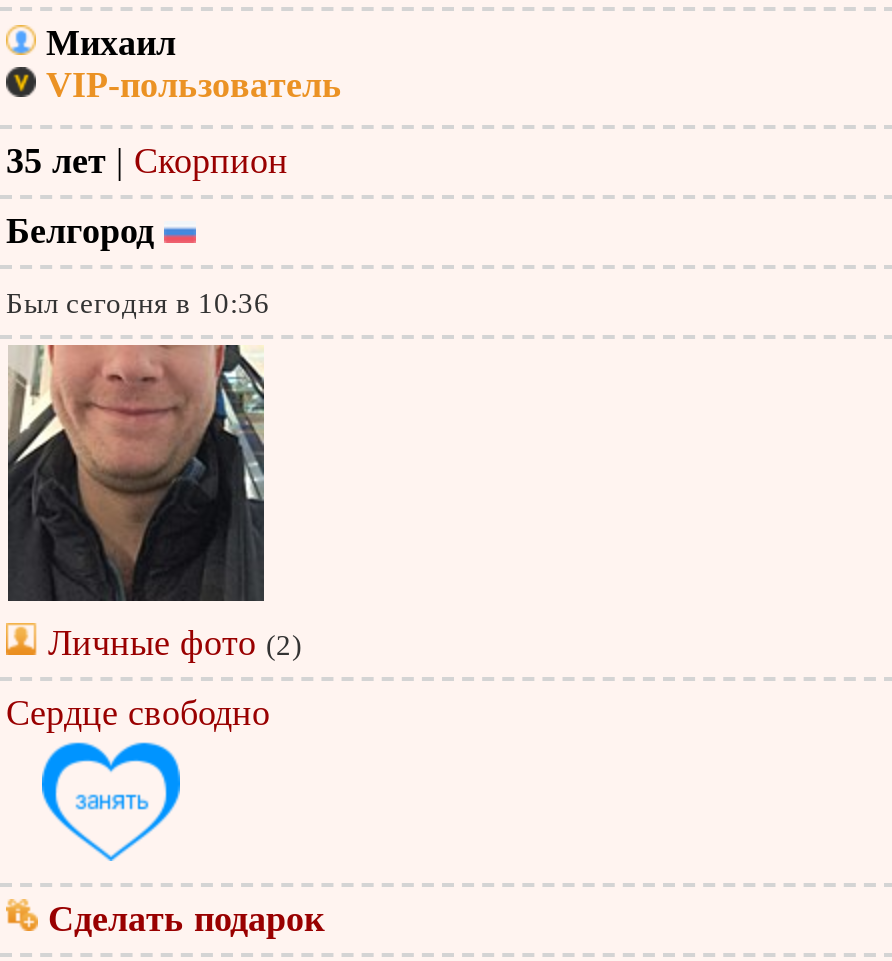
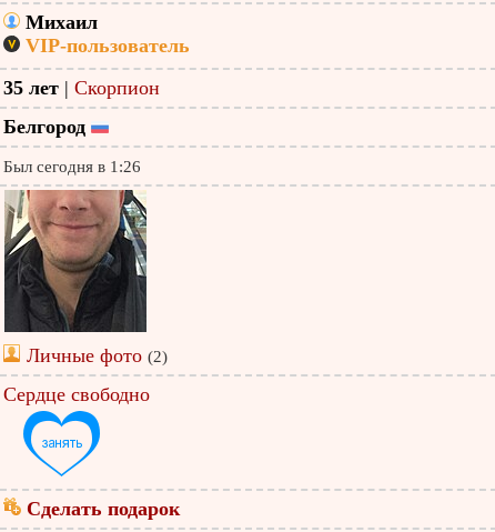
[6,287,270,319] Был сегодня в 10:36 -> [3,158,141,175] Был сегодня в 1:26

